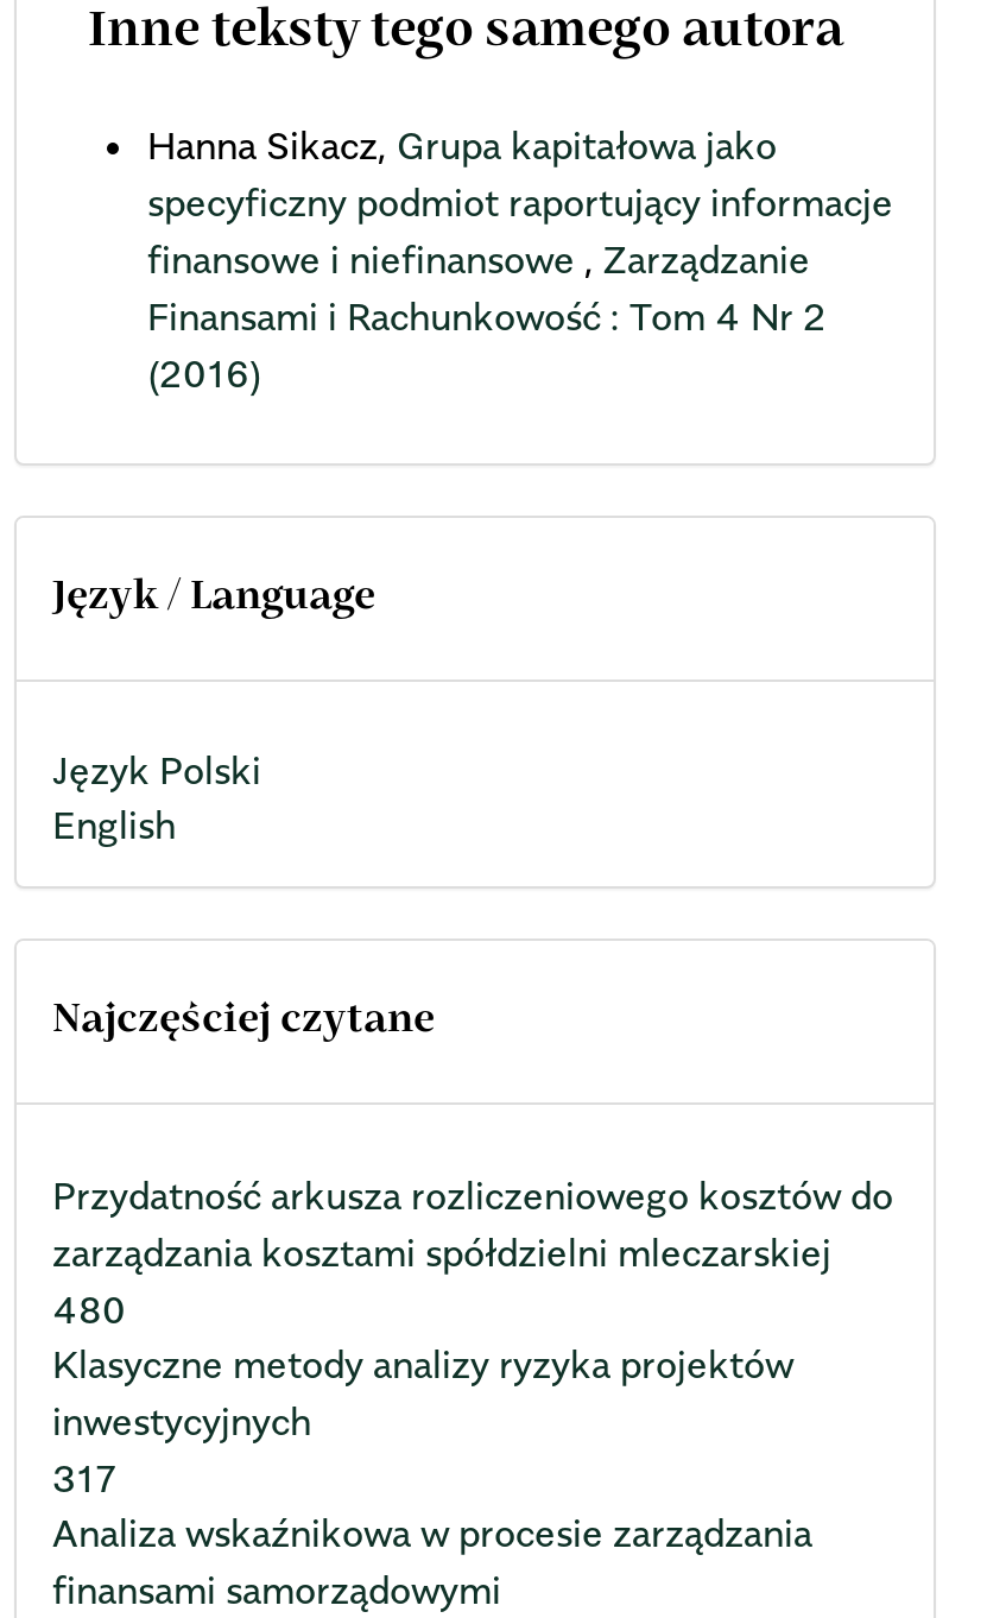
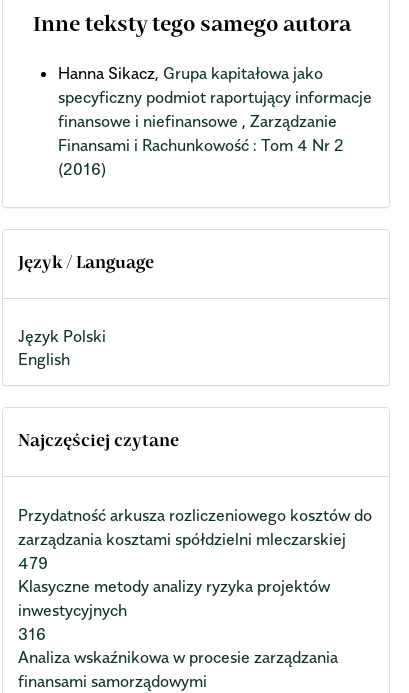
[52,1285,126,1333] 480 -> [18,553,48,573] 479
[52,1454,116,1501] 317 -> [18,624,46,644] 316

